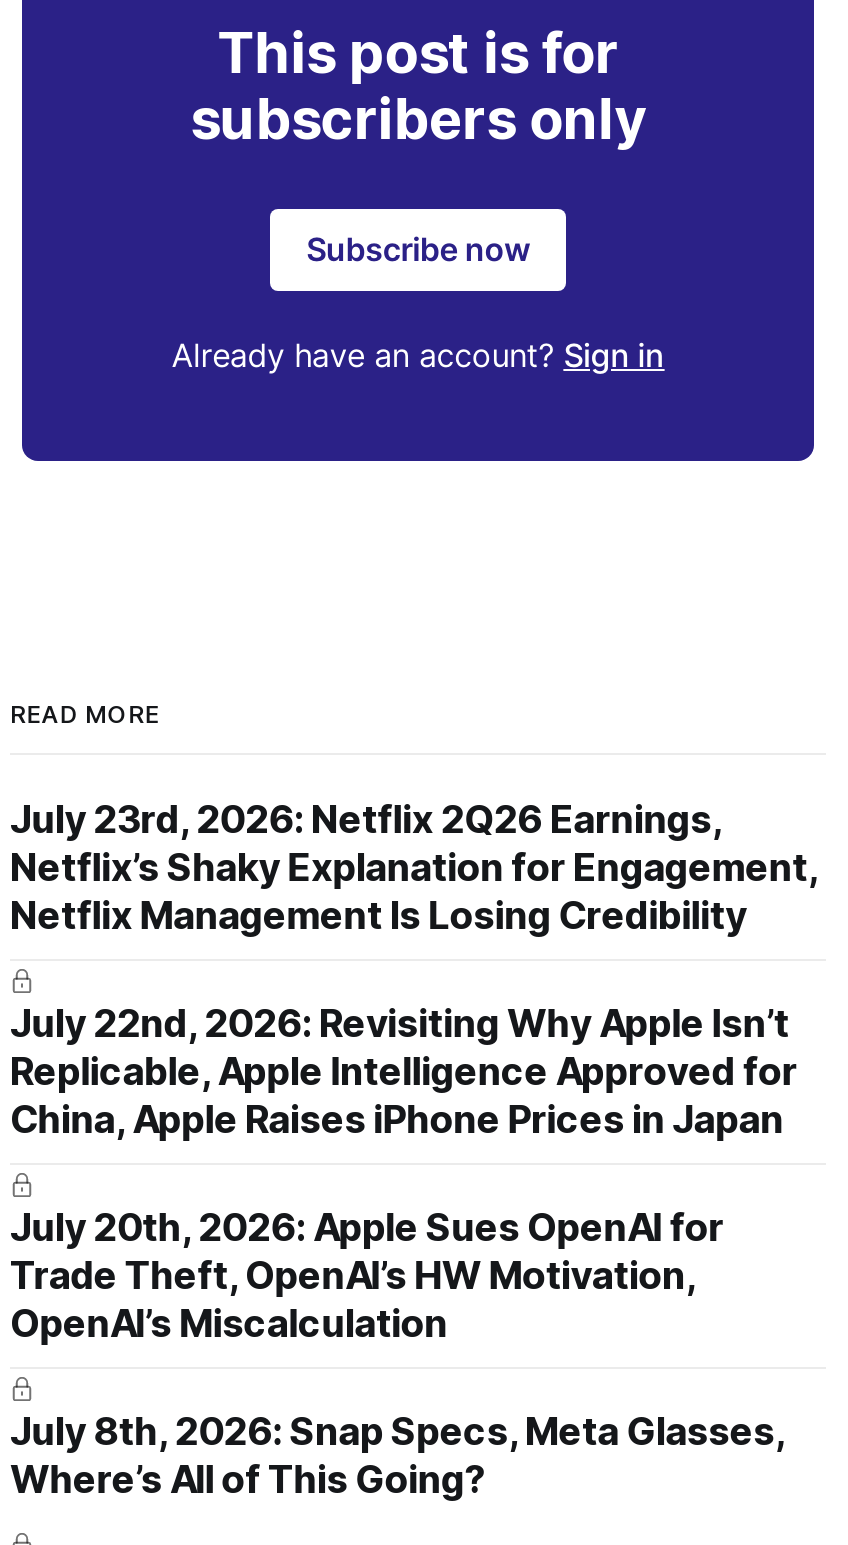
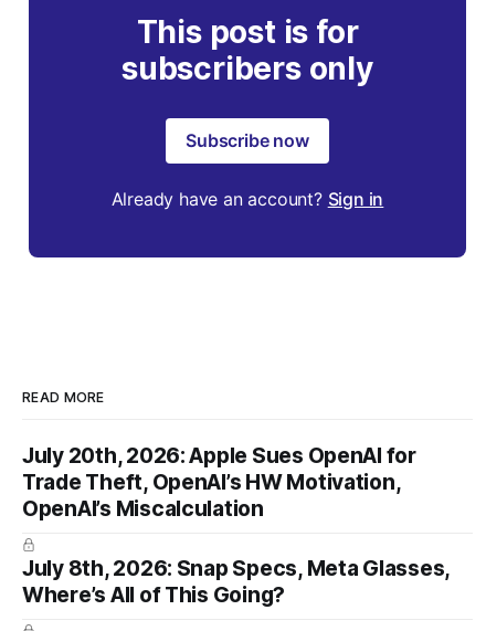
[10,797,817,1143] July 23rd, 2026: Netflix 2Q26 Earnings, | Netflix’s Shaky Explanation for Engagement, | Netflix Management Is Losing Credibility | July 22nd, 2026: Revisiting Why Apple Isn’t | Replicable, Apple Intelligence Approved for | China, Apple Raises iPhone Prices in Japan -> none

